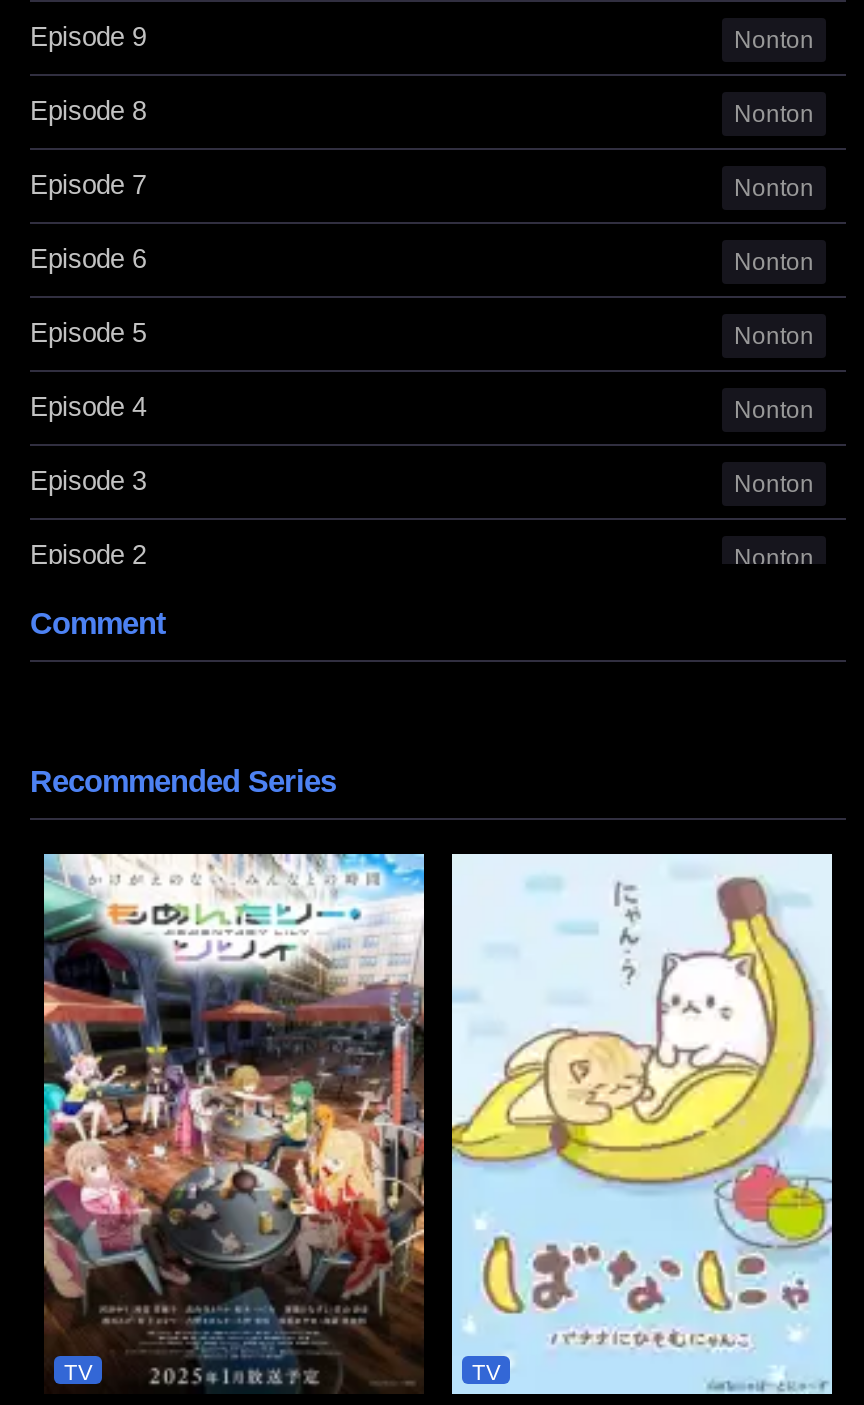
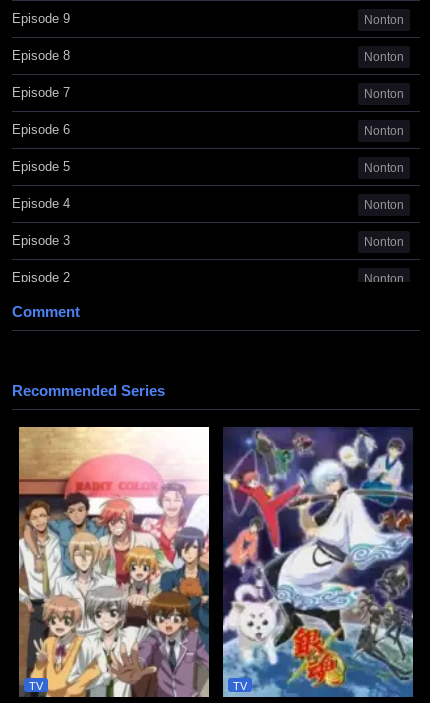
[42,852,426,1394] [image] -> [18,426,210,698] [image]
[450,852,834,1396] [image] -> [222,427,414,698] [image]

